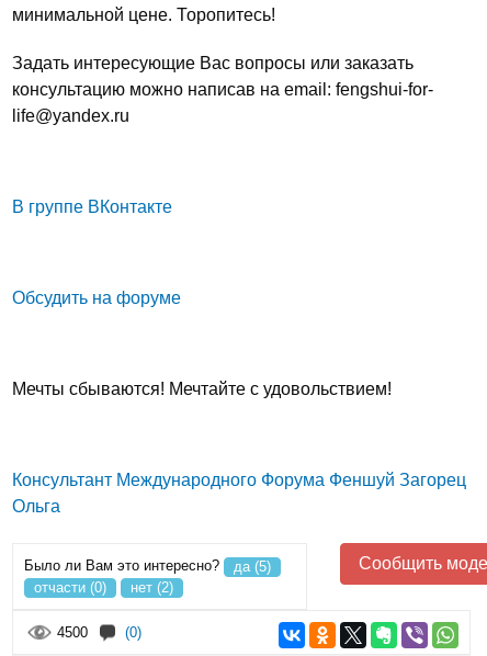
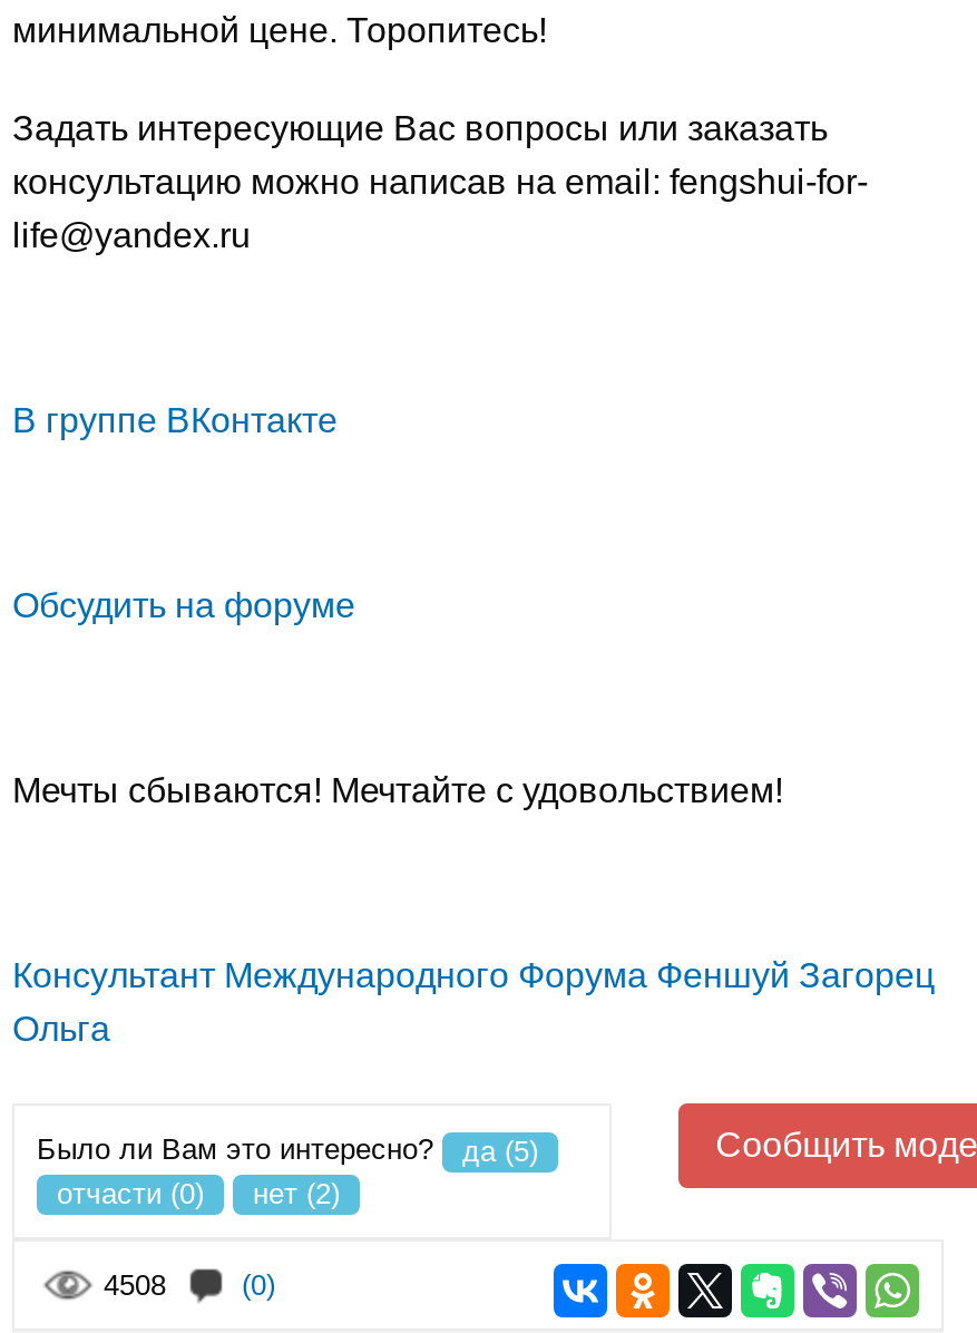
[57,624,88,641] 4500 -> [104,1269,166,1302] 4508

